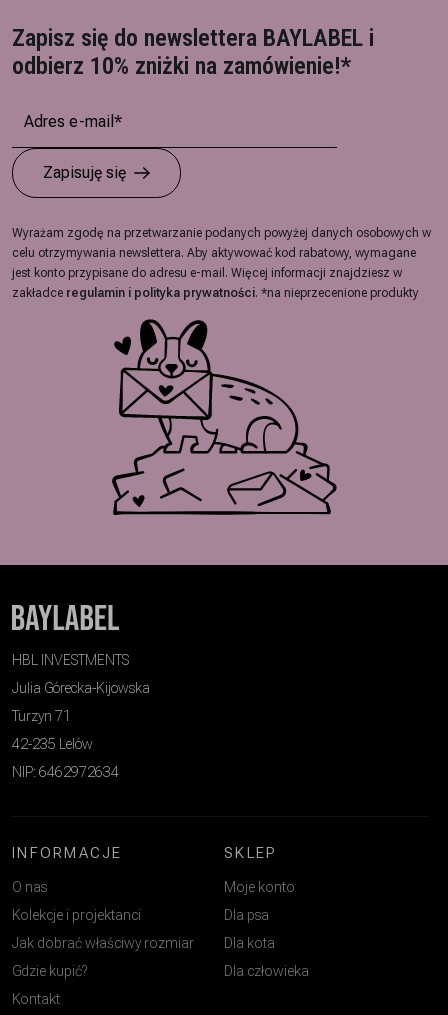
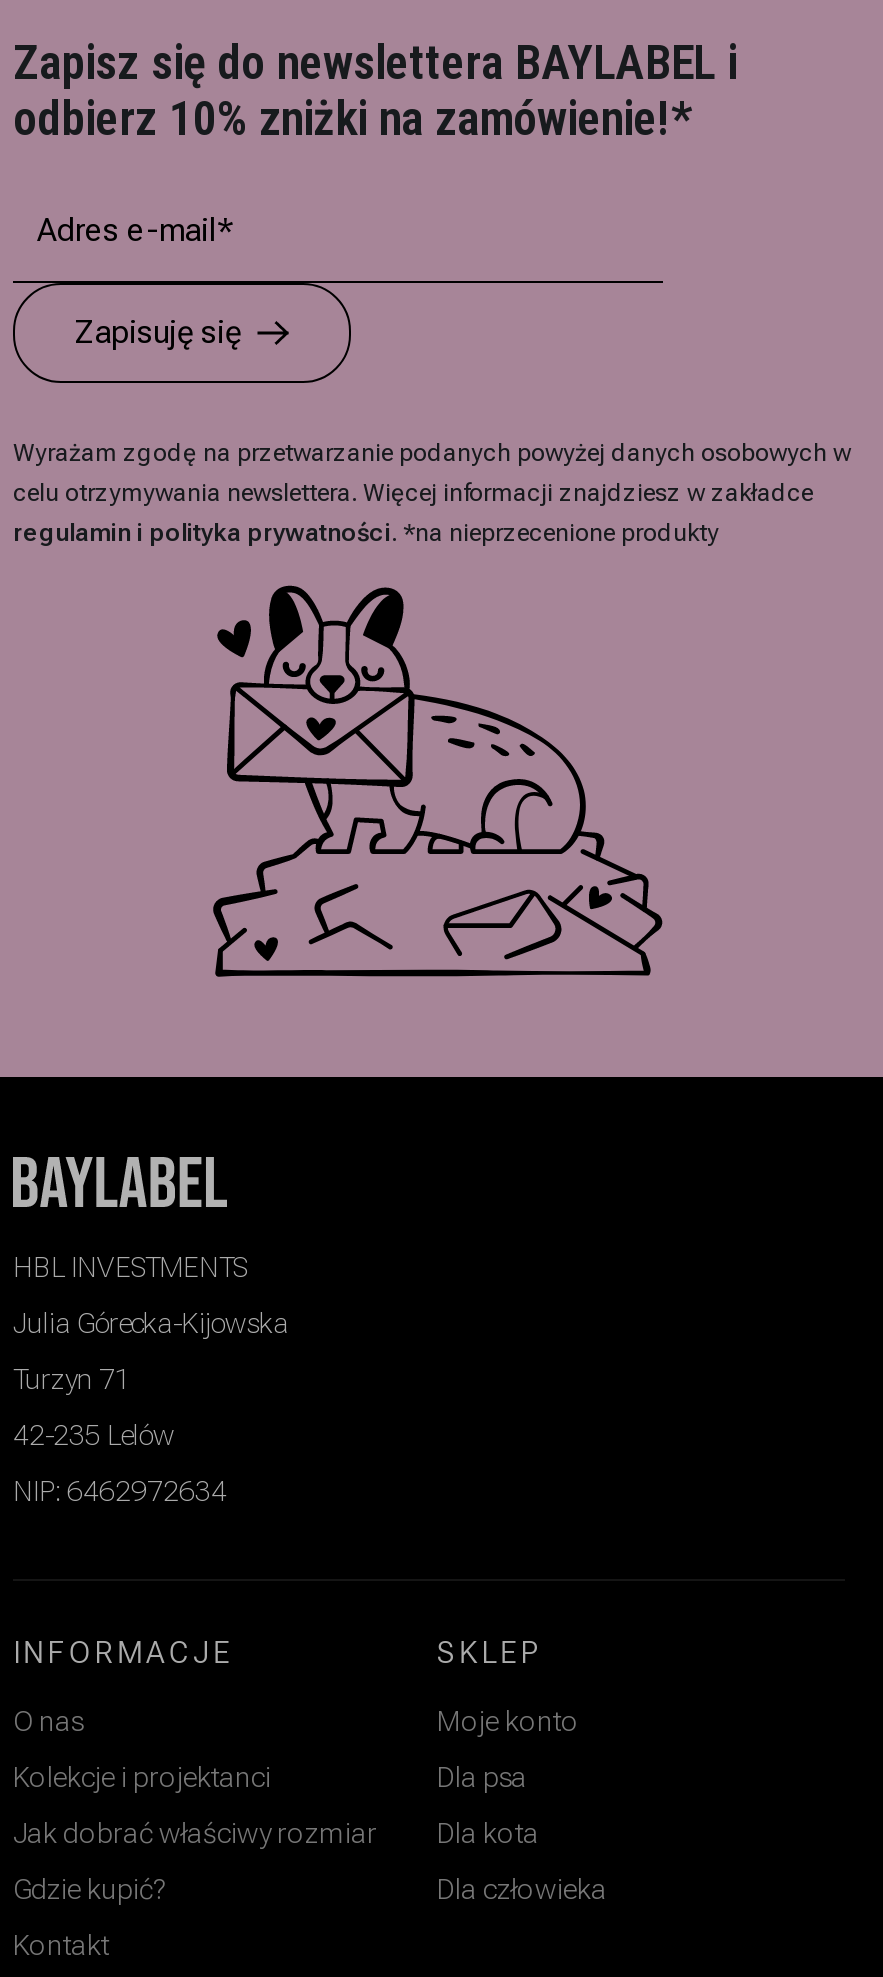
[12,246,419,300] celu otrzymywania newslettera. Aby aktywować kod rabatowy, wymagane | jest konto przypisane do adresu e-mail. Więcej informacji znajdziesz w | zakładce regulamin i polityka prywatności. *na nieprzecenione produkty -> [13,479,813,547] celu otrzymywania newslettera. Więcej informacji znajdziesz w zakładce | regulamin i polityka prywatności. *na nieprzecenione produkty

